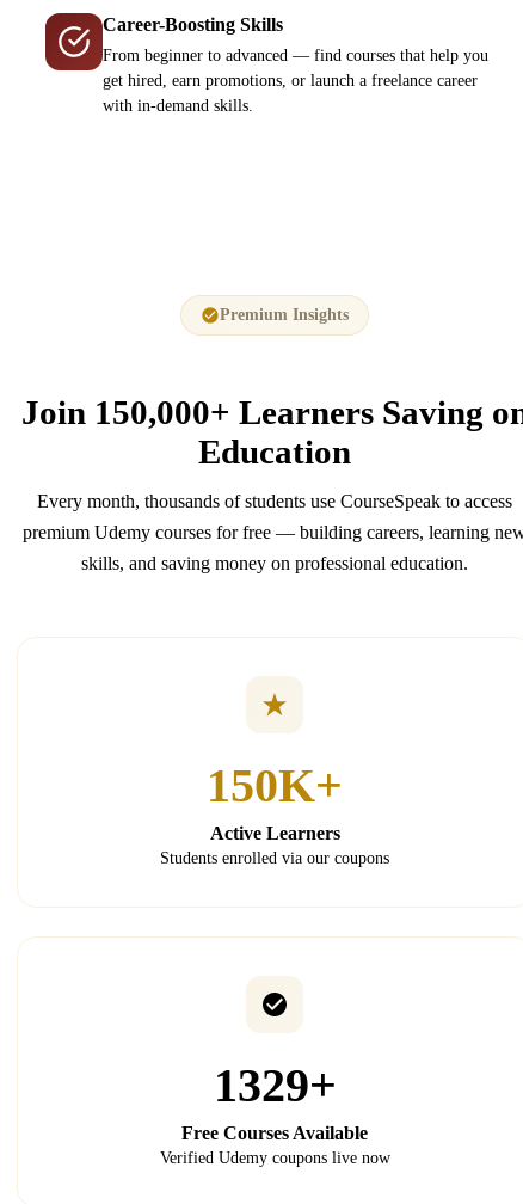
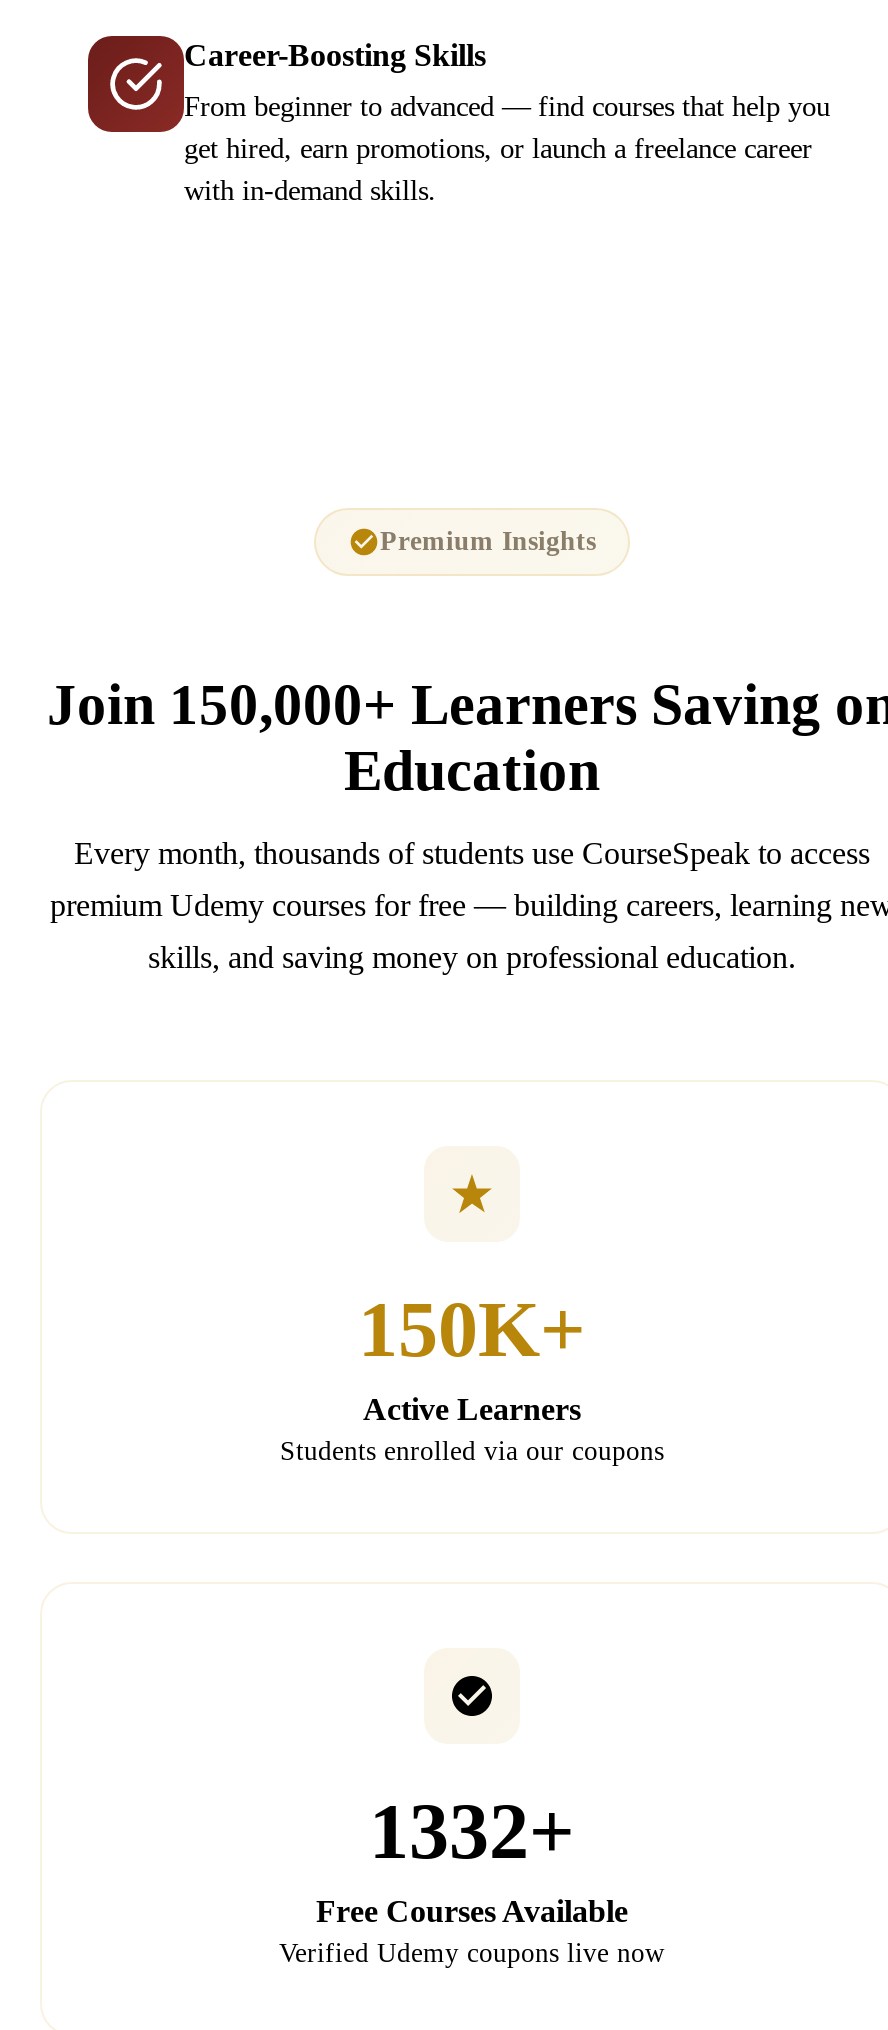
[213,1059,336,1112] 1329+ -> [369,1787,575,1877] 1332+

